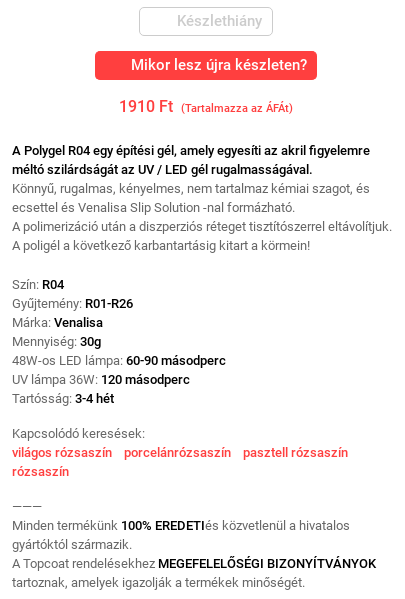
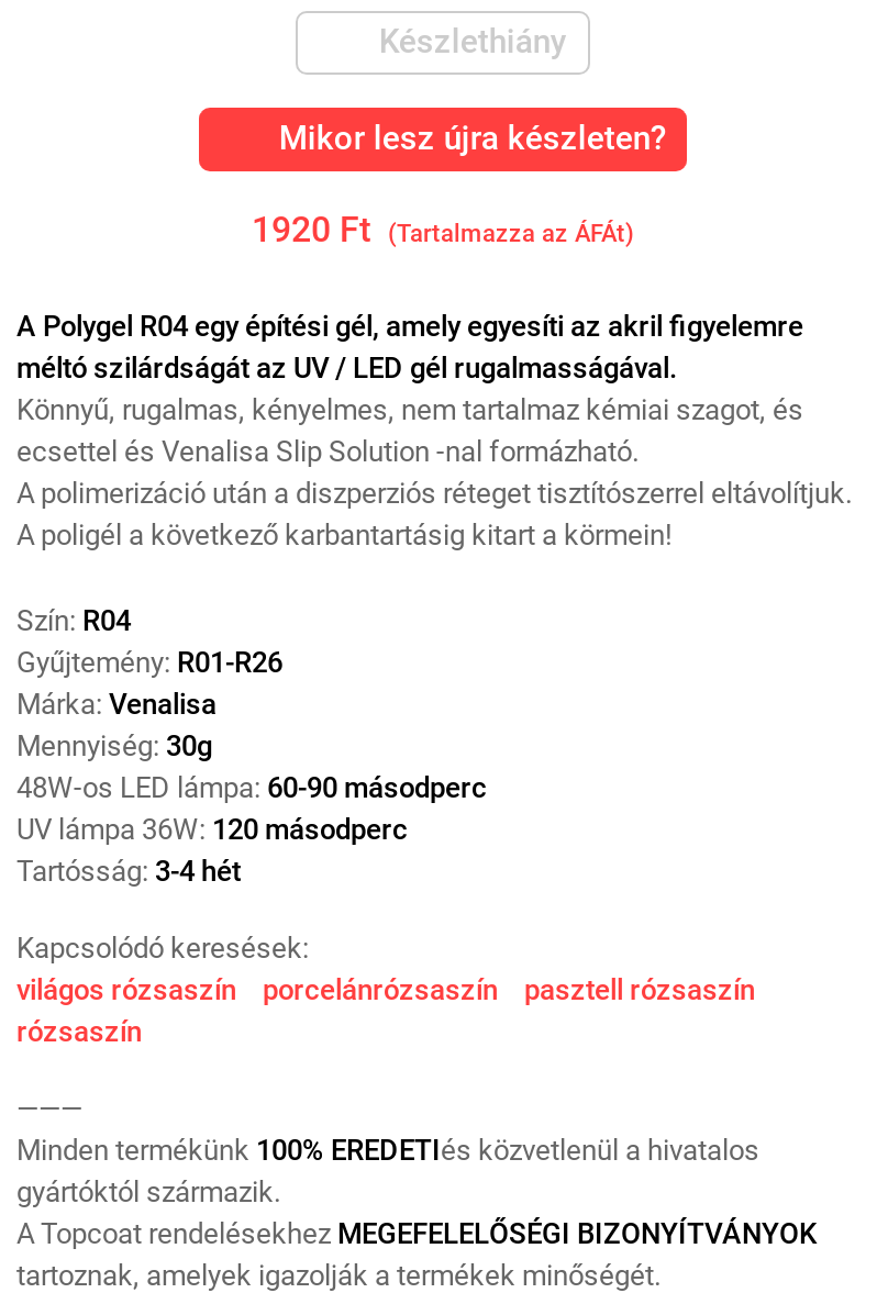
[119,97,293,116] 1910 Ft (Tartalmazza az ÁFÁt) -> [252,209,634,250] 1920 Ft (Tartalmazza az ÁFÁt)

